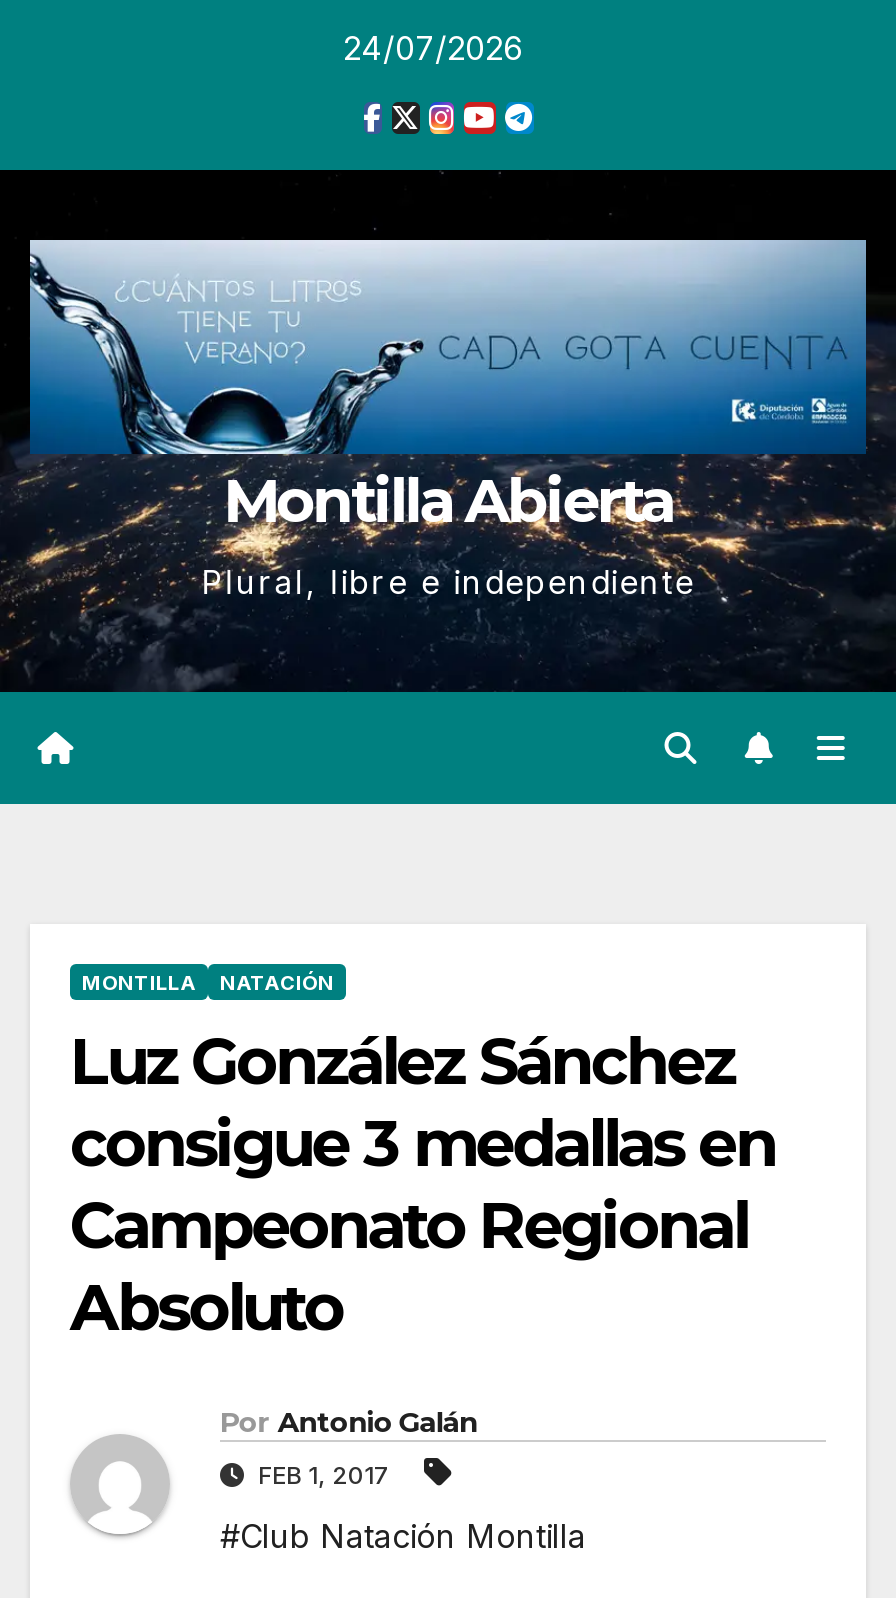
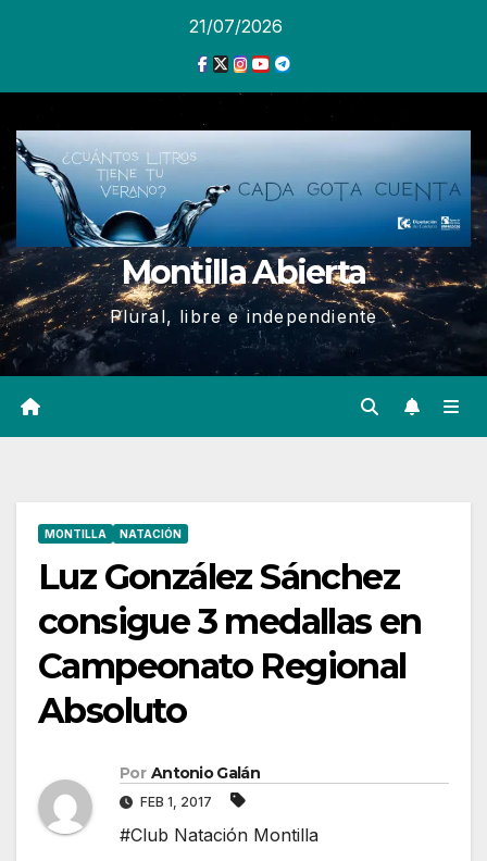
[343,28,523,68] 24/07/2026 -> [189,15,282,37] 21/07/2026

